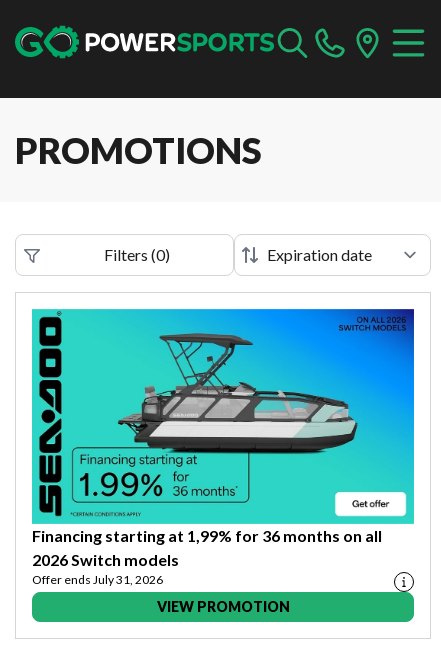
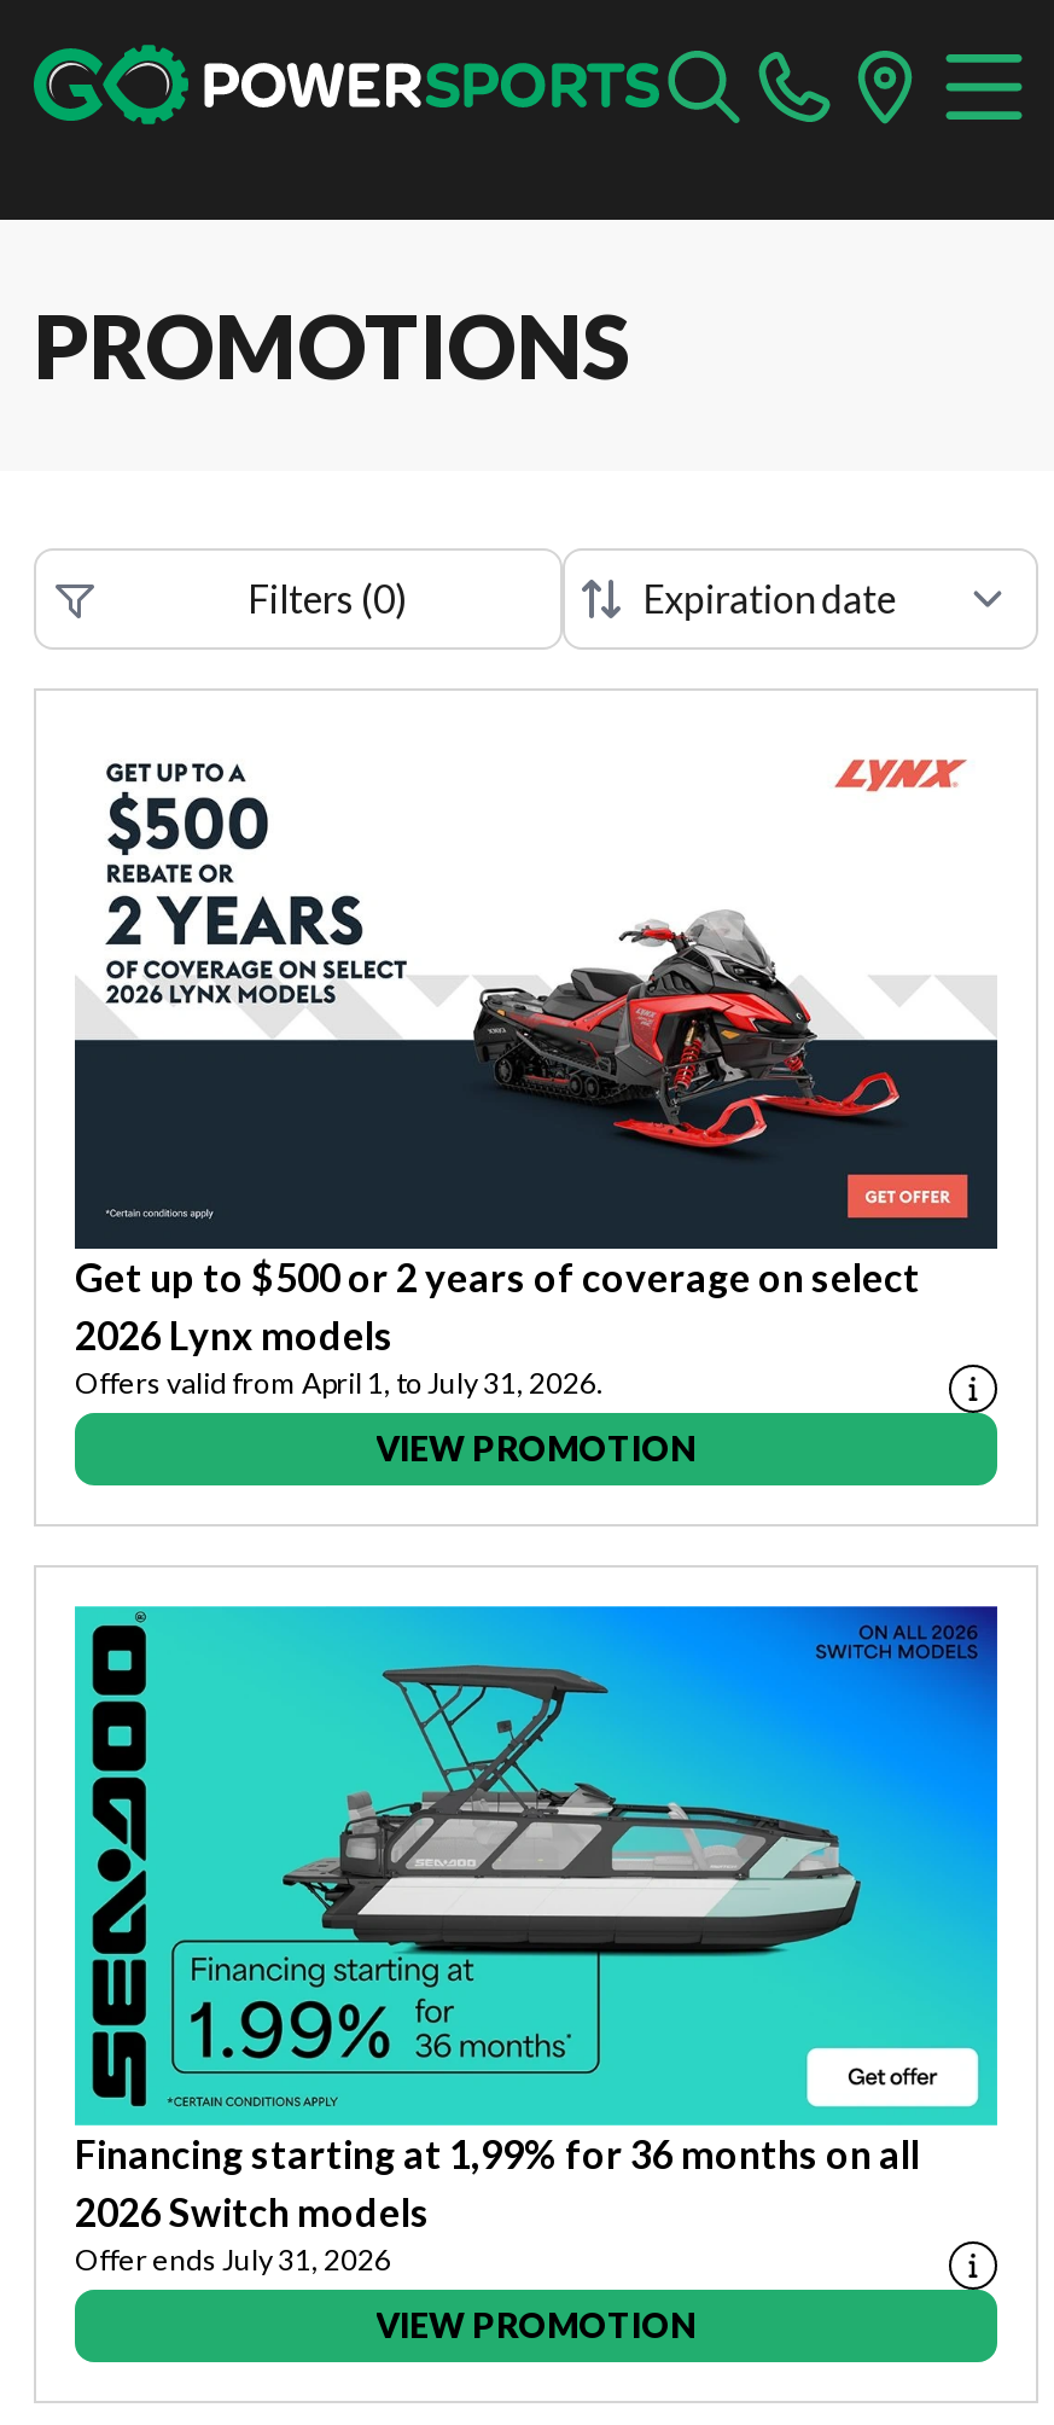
none -> [72,729,1000,1469] [image] | Get up to $500 or 2 years of coverage on select | 2026 Lynx models | Offers valid from April 1, to July 31, 2026. | VIEW PROMOTION

